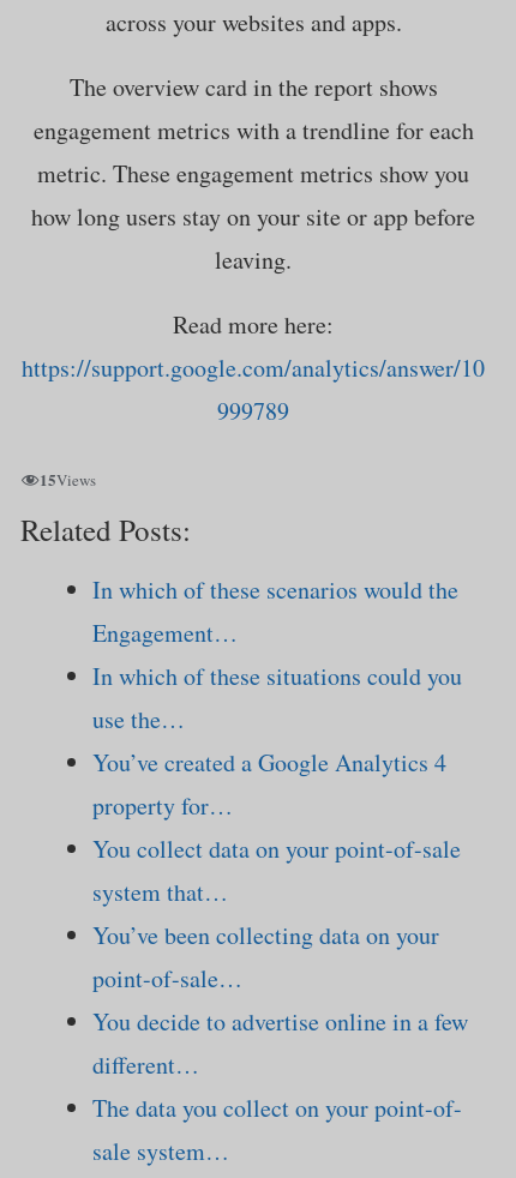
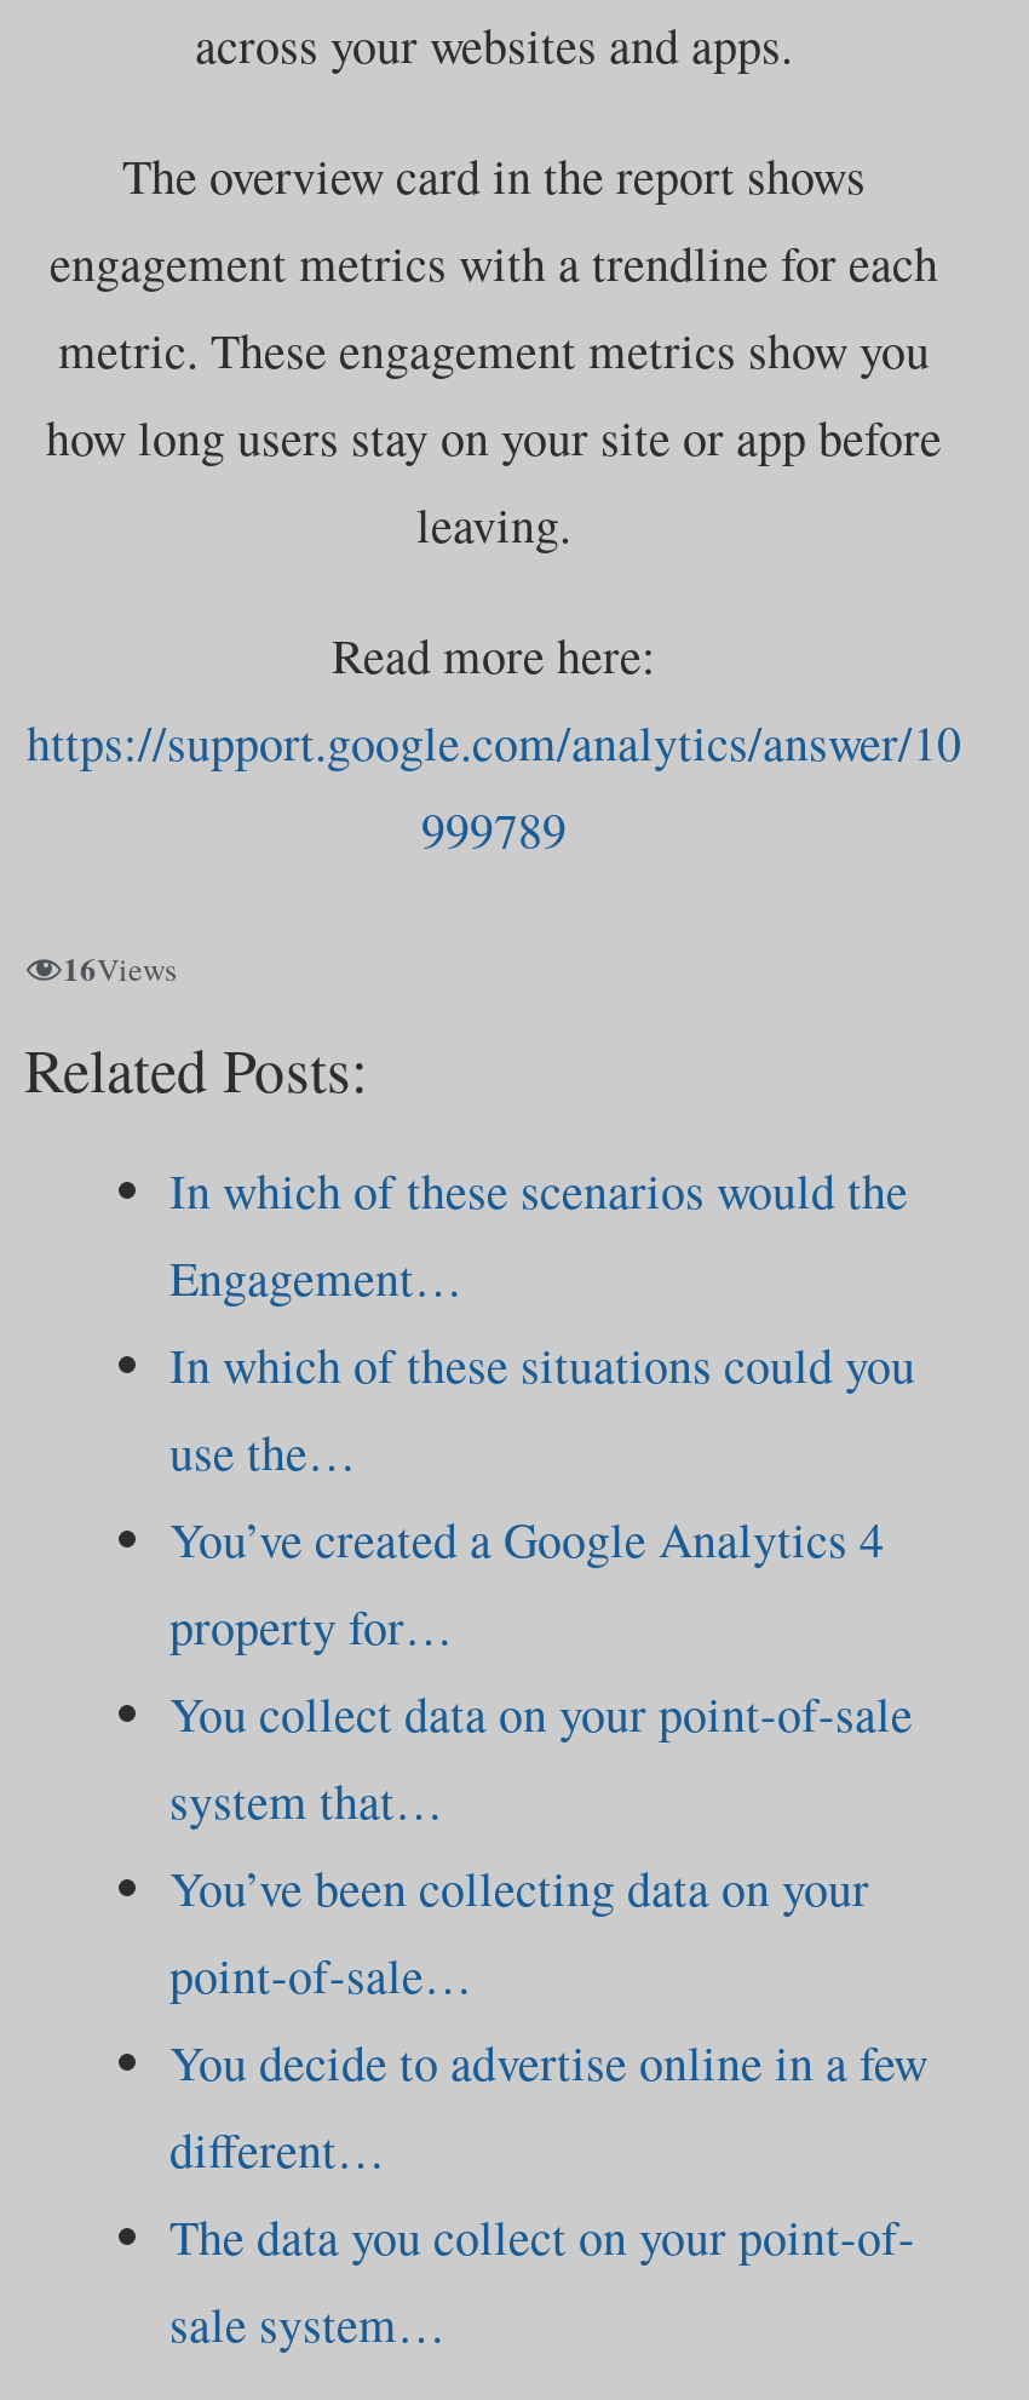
[40,467,96,490] 15Views -> [63,943,177,989] 16Views

